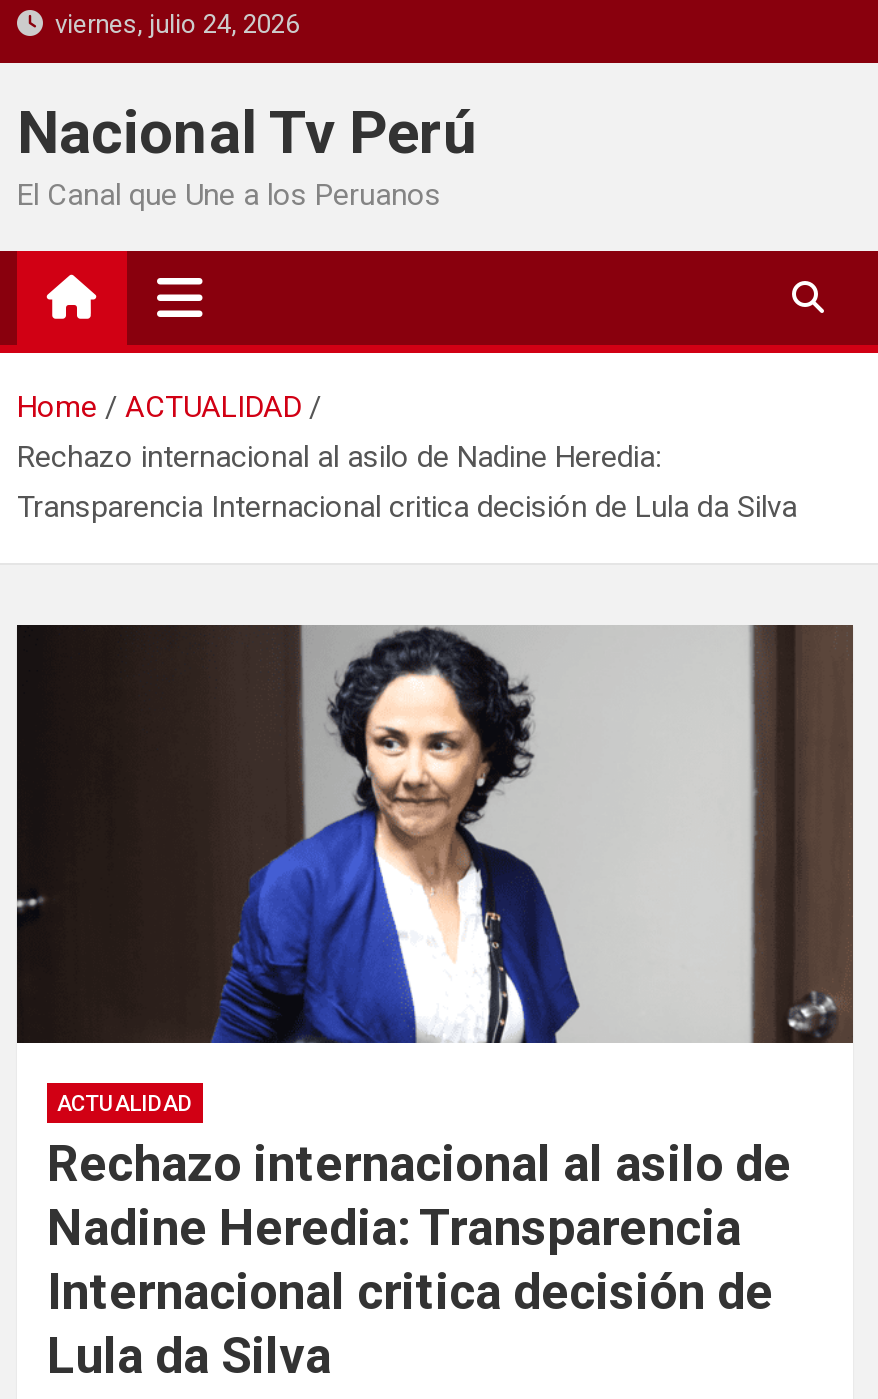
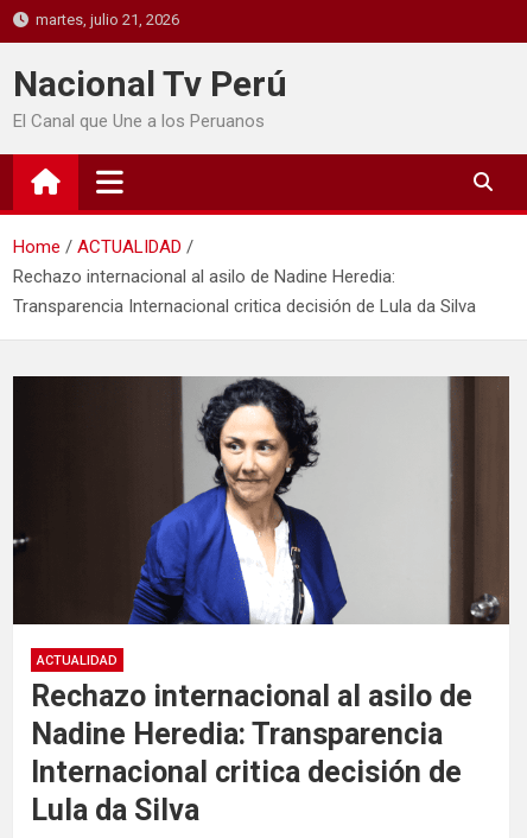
[43,9,299,39] viernes, julio 24, 2026 -> [28,11,179,28] martes, julio 21, 2026

